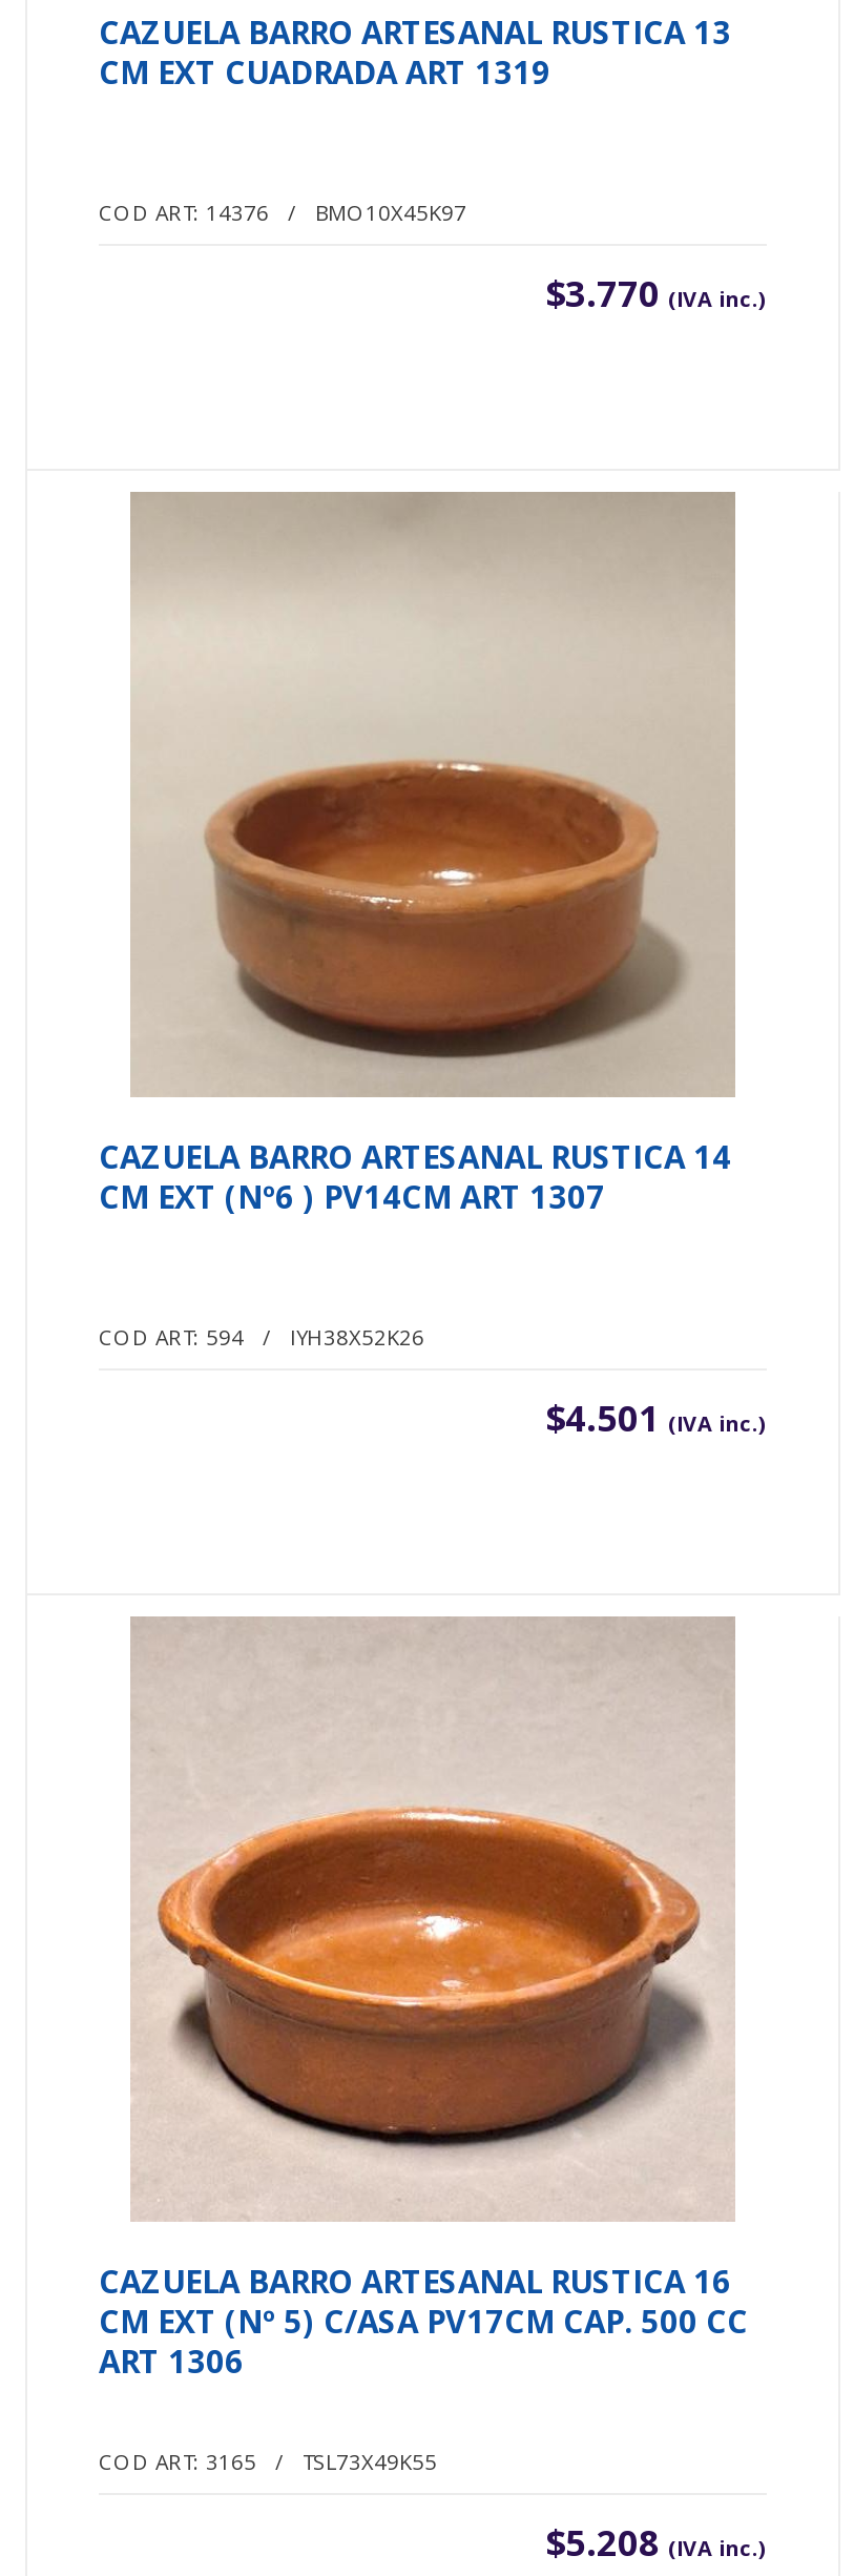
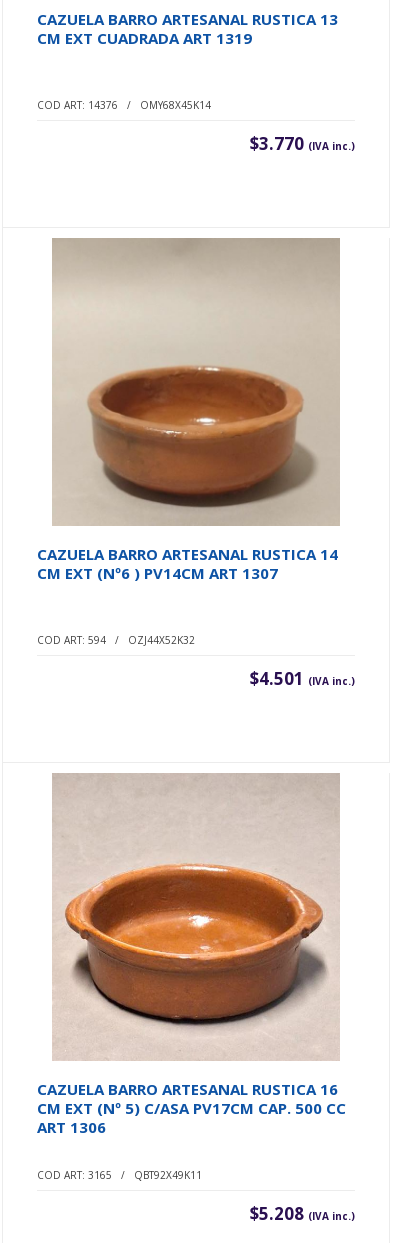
[99,197,466,226] COD ART: 14376 / BMO10X45K97 -> [37,98,211,112] COD ART: 14376 / OMY68X45K14
[99,1322,424,1351] COD ART: 594 / IYH38X52K26 -> [37,633,195,647] COD ART: 594 / OZJ44X52K32
[99,2446,437,2476] COD ART: 3165 / TSL73X49K55 -> [37,1168,202,1182] COD ART: 3165 / QBT92X49K11

